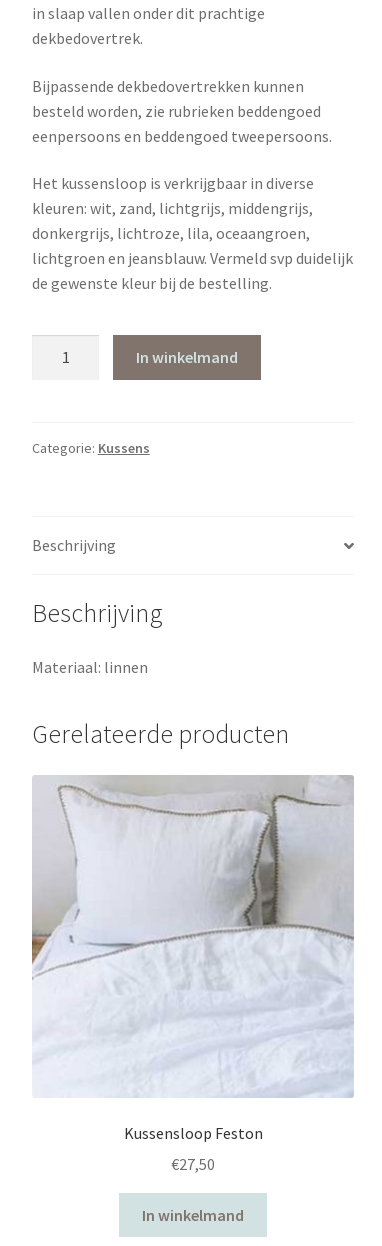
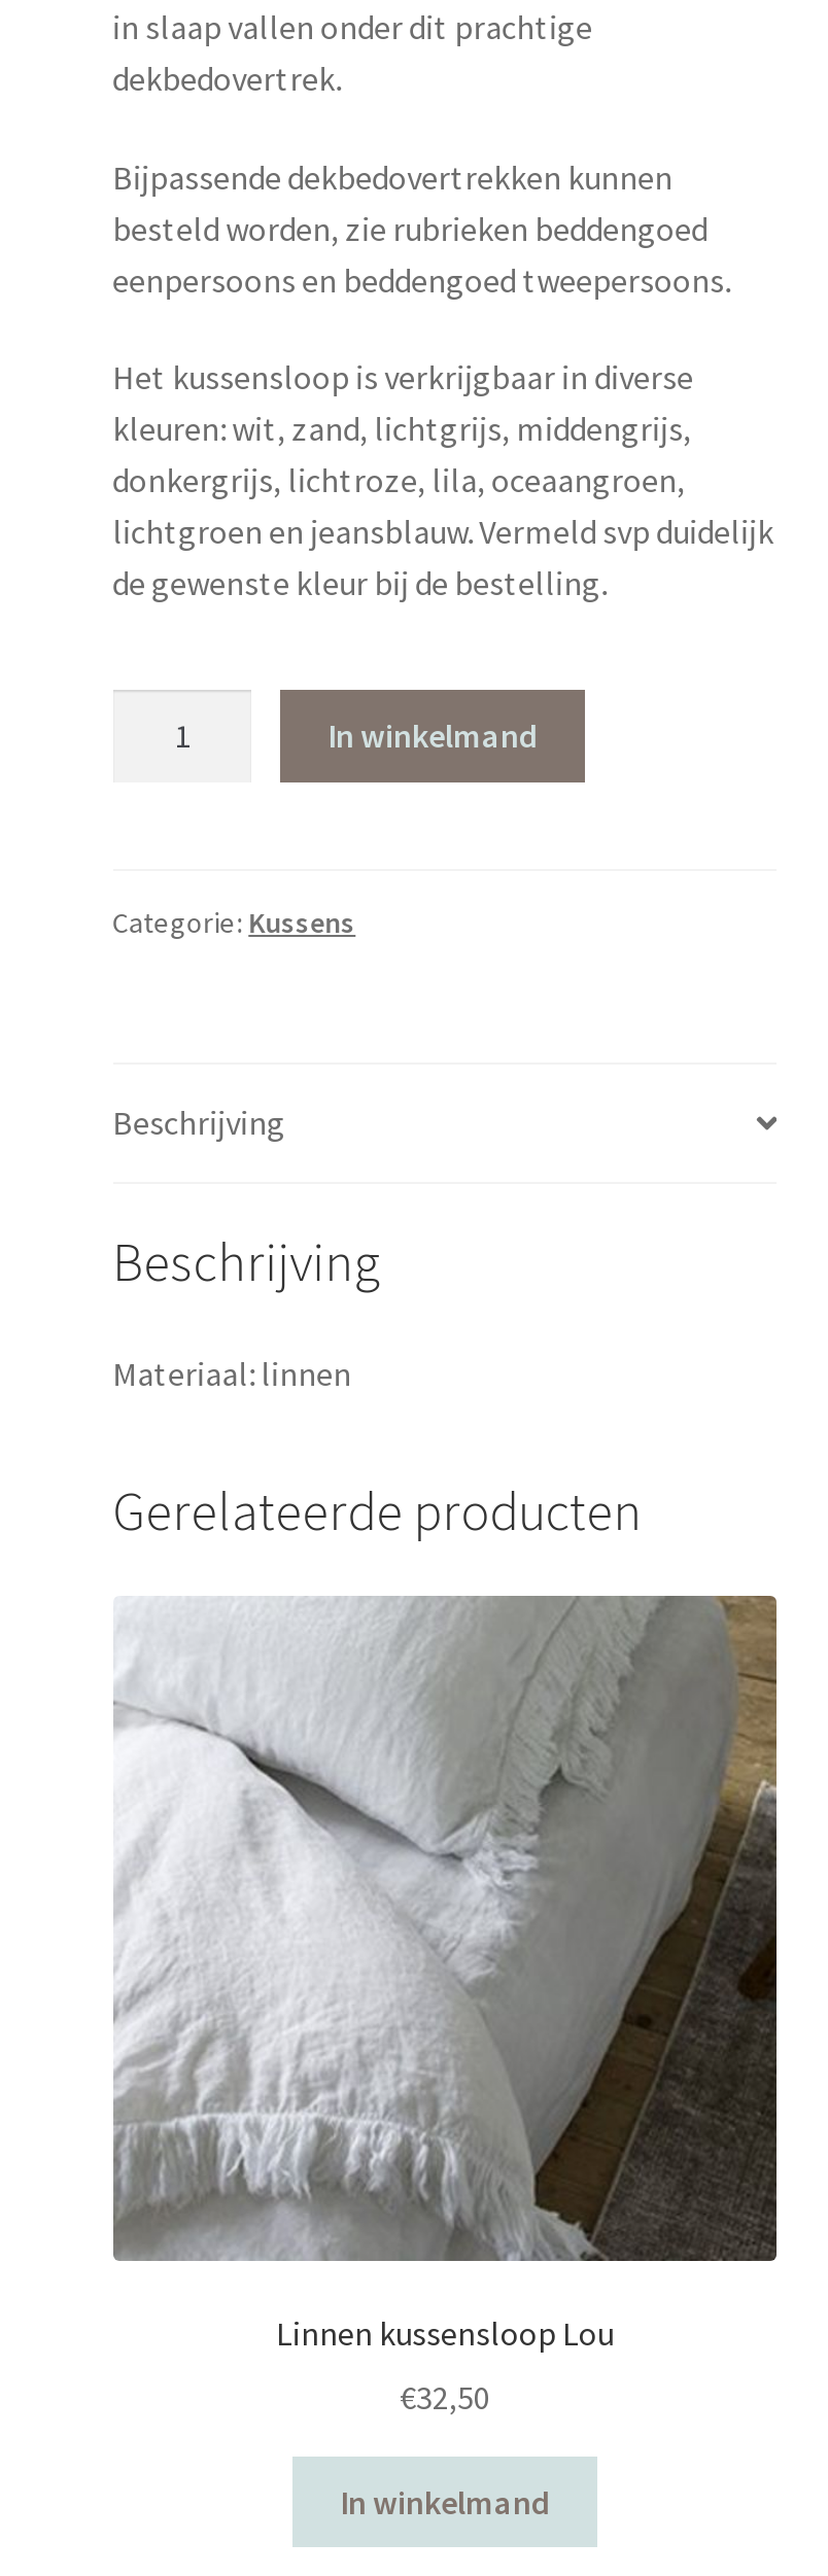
[31,775,355,1143] [image] | Kussensloop Feston -> [111,1596,779,2354] [image] | Linnen kussensloop Lou
[171,1154,215,1174] €27,50 -> [400,2375,490,2417] €32,50

